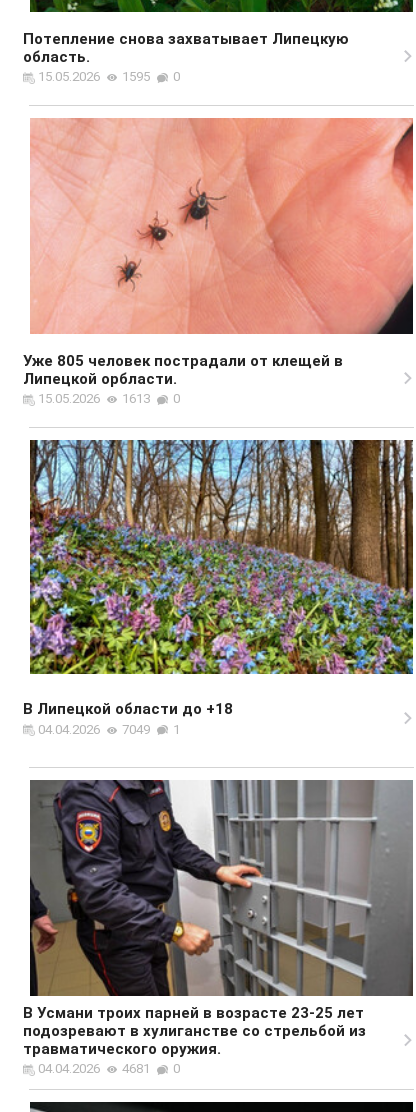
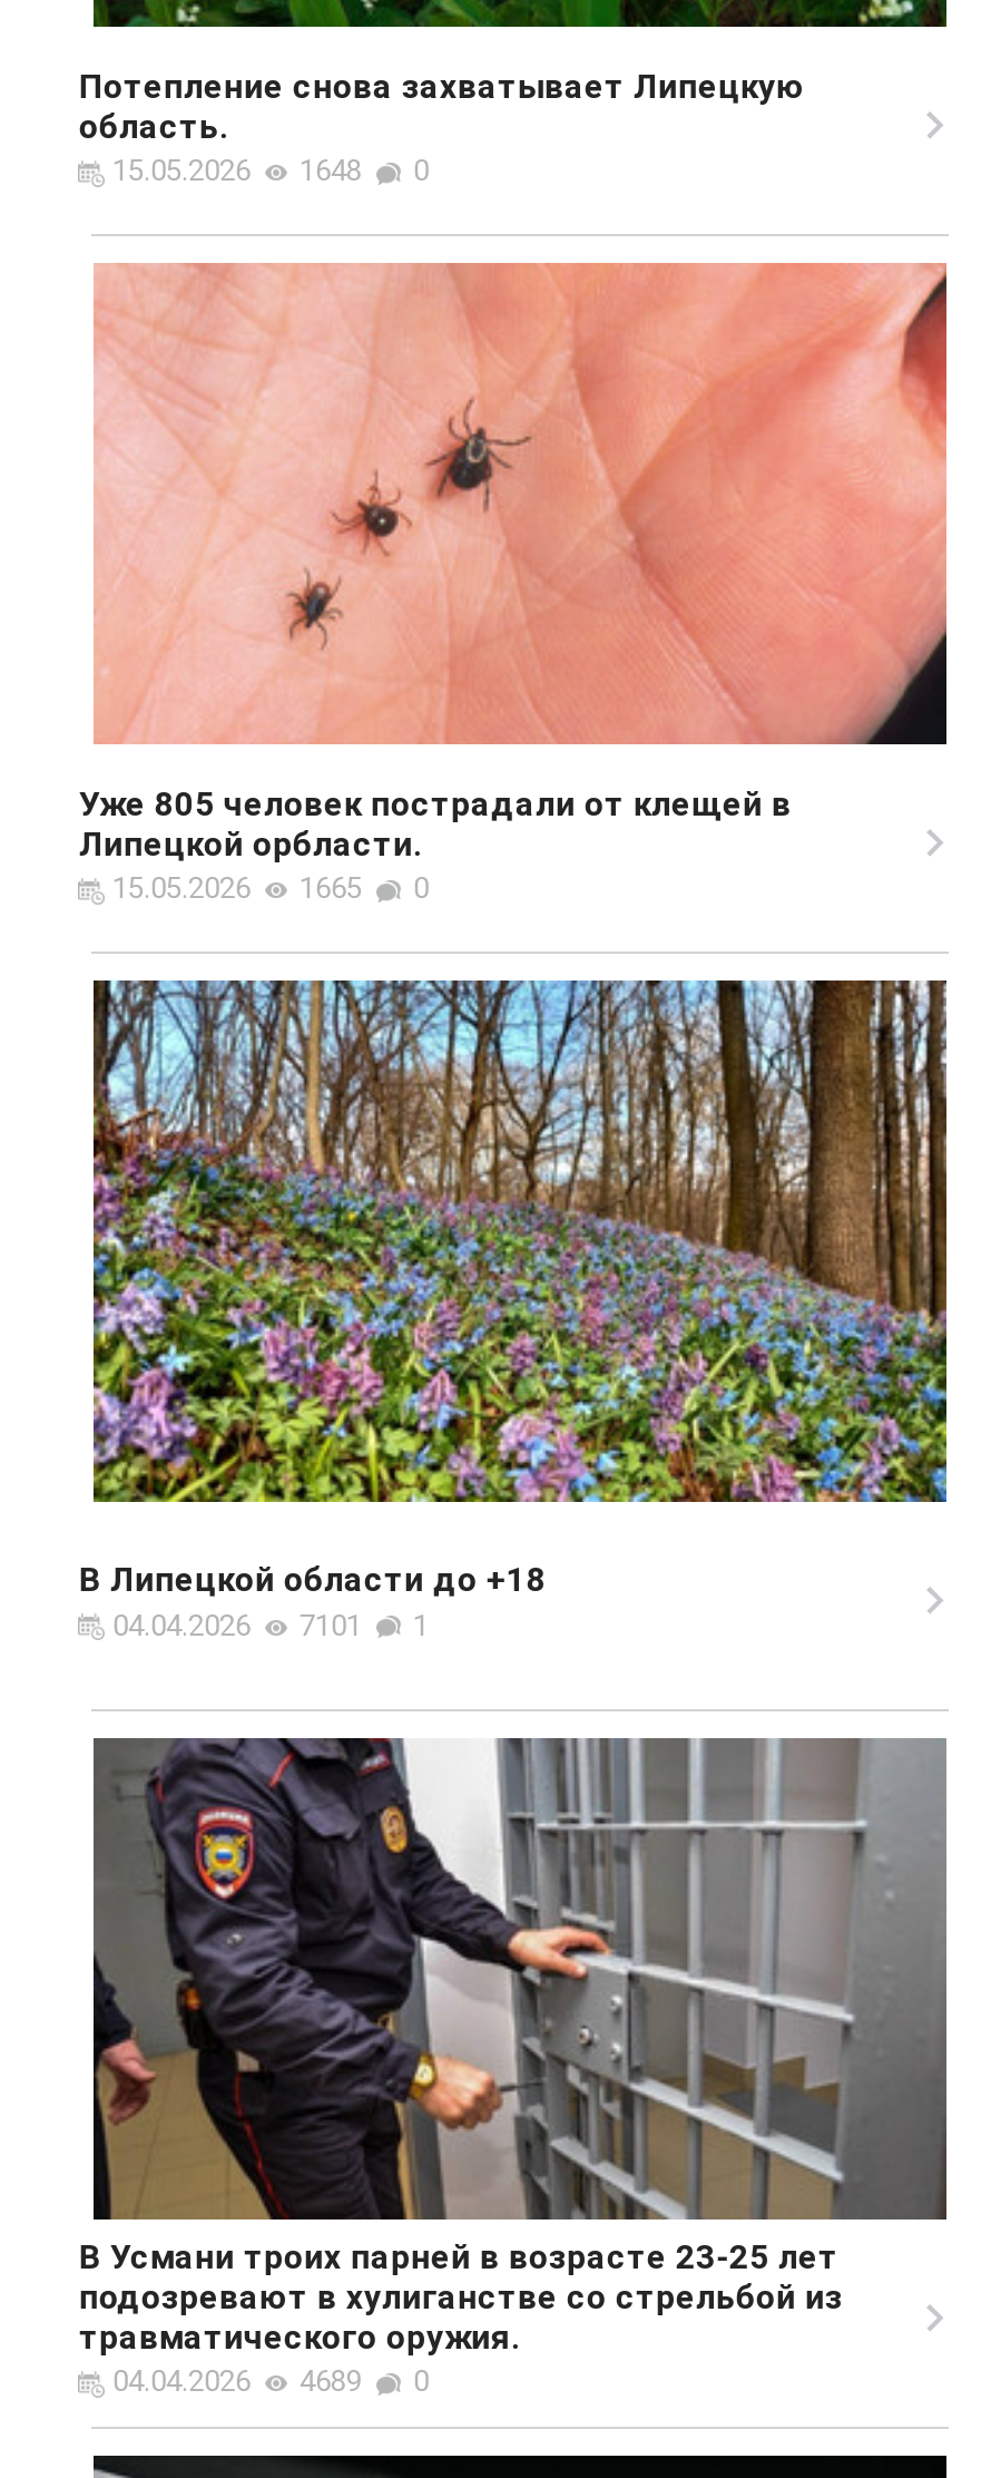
[38,69,180,84] 15.05.2026 1595 0 -> [112,154,428,188] 15.05.2026 1648 0
[38,391,180,406] 15.05.2026 1613 0 -> [112,871,428,905] 15.05.2026 1665 0
[38,722,180,737] 04.04.2026 7049 1 -> [112,1608,428,1642] 04.04.2026 7101 1
[38,1061,180,1076] 04.04.2026 4681 0 -> [112,2365,428,2399] 04.04.2026 4689 0

